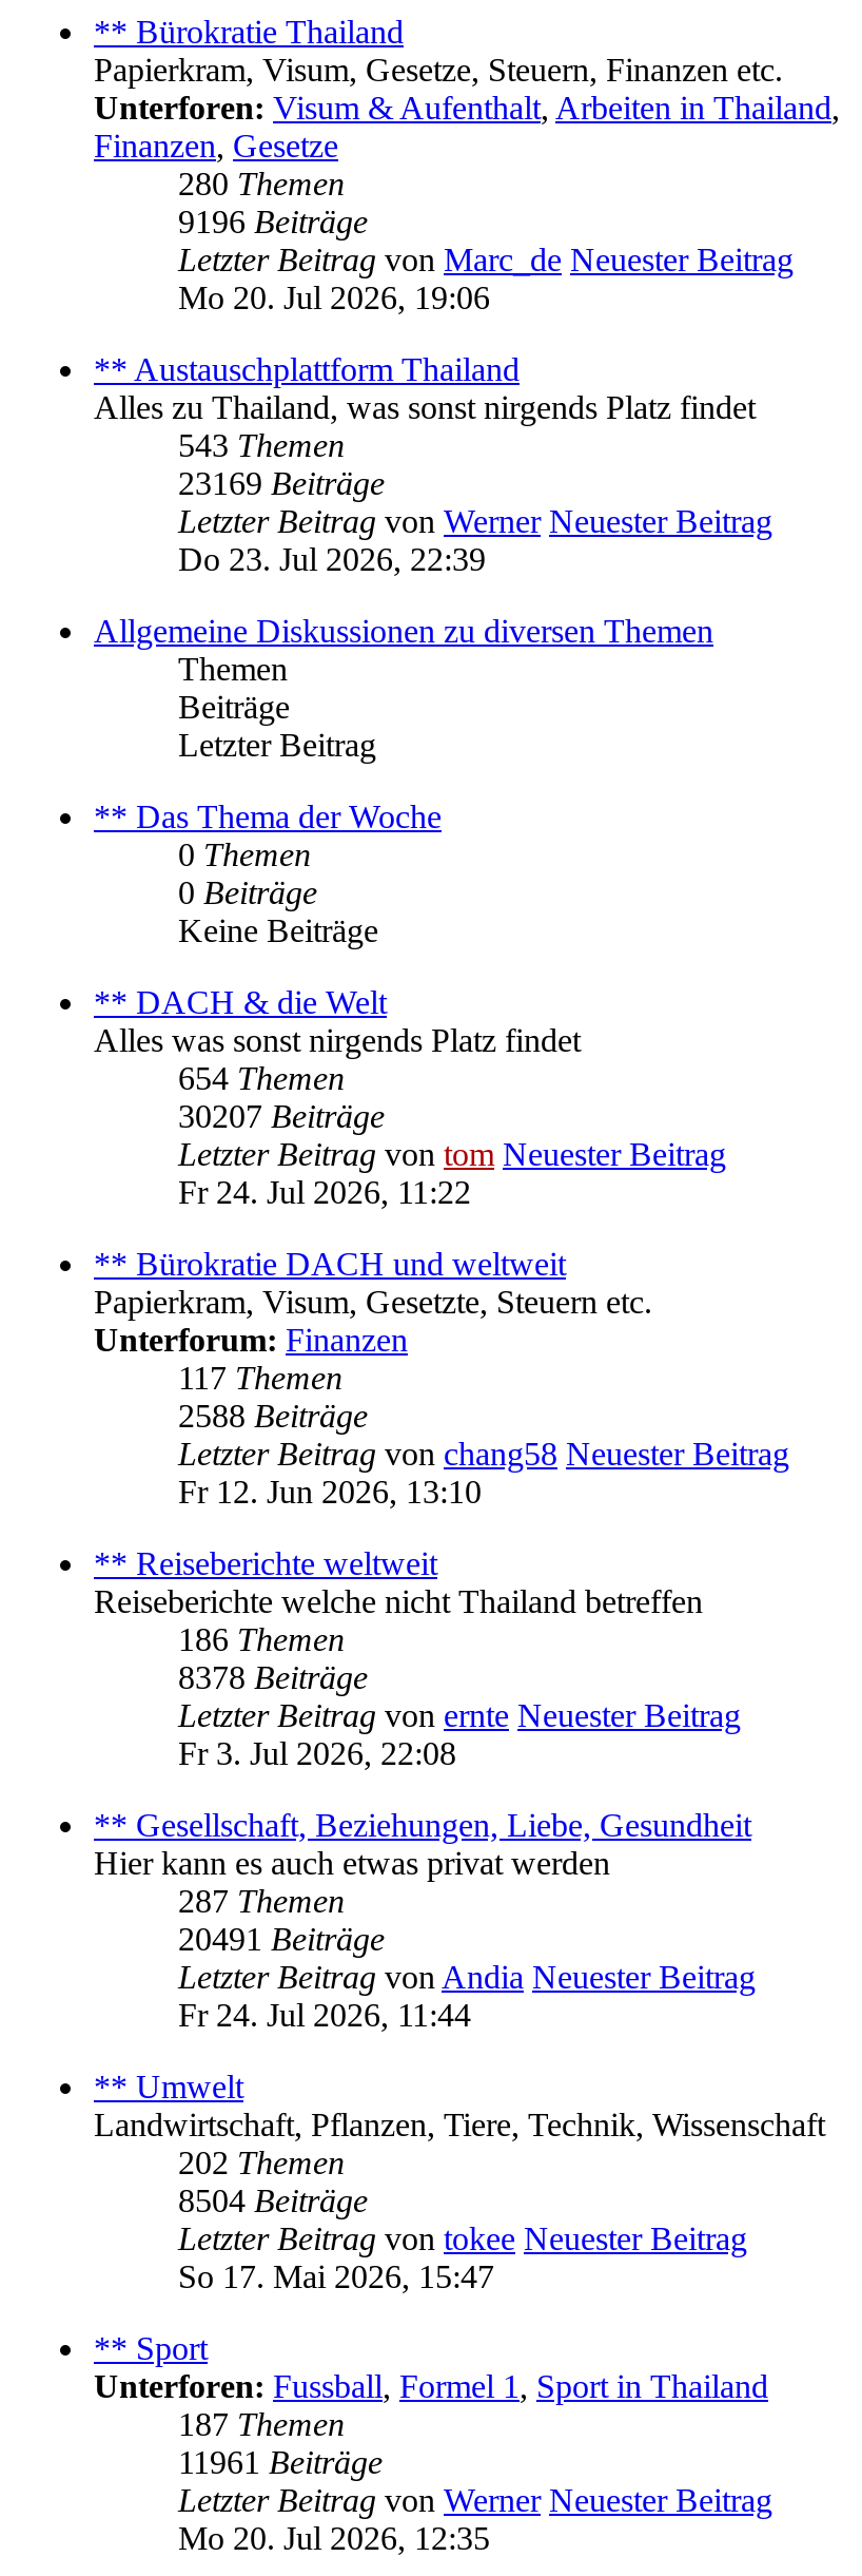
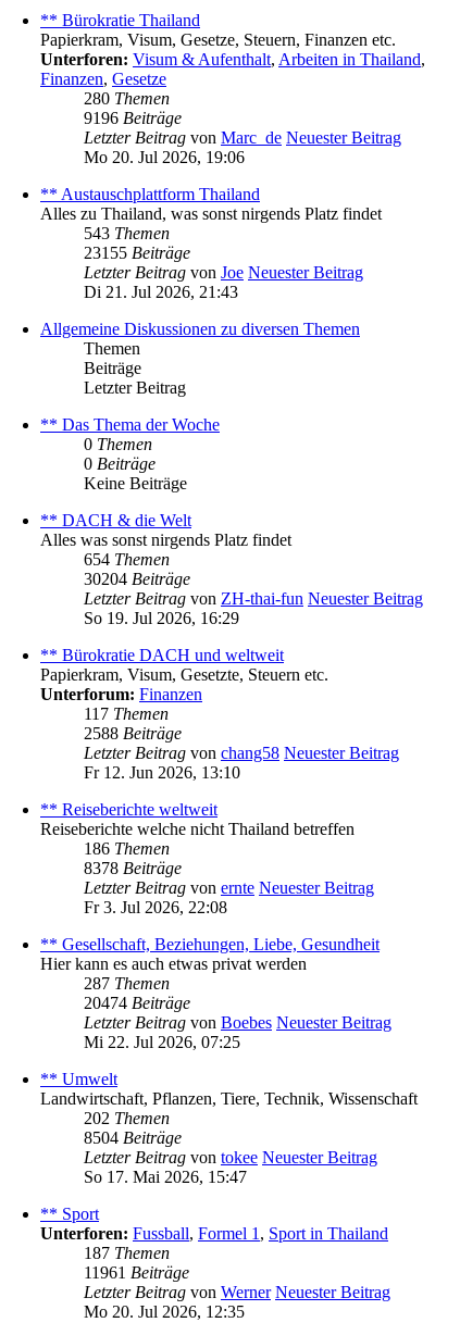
[178,466,385,502] 23169 Beiträge -> [84,244,190,262] 23155 Beiträge
[178,504,772,540] Letzter Beitrag von Werner Neuester Beitrag -> [84,263,363,282] Letzter Beitrag von Joe Neuester Beitrag
[178,542,486,578] Do 23. Jul 2026, 22:39 -> [84,283,238,301] Di 21. Jul 2026, 21:43
[178,1099,385,1135] 30207 Beiträge -> [84,570,190,588] 30204 Beiträge
[178,1137,726,1173] Letzter Beitrag von tom Neuester Beitrag -> [84,590,423,608] Letzter Beitrag von ZH-thai-fun Neuester Beitrag
[178,1175,471,1211] Fr 24. Jul 2026, 11:22 -> [84,609,239,628] So 19. Jul 2026, 16:29
[178,1922,385,1957] 20491 Beiträge -> [84,994,190,1012] 20474 Beiträge
[178,1960,756,1995] Letzter Beitrag von Andia Neuester Beitrag -> [84,1014,391,1032] Letzter Beitrag von Boebes Neuester Beitrag
[178,1998,471,2033] Fr 24. Jul 2026, 11:44 -> [84,1033,240,1052] Mi 22. Jul 2026, 07:25

